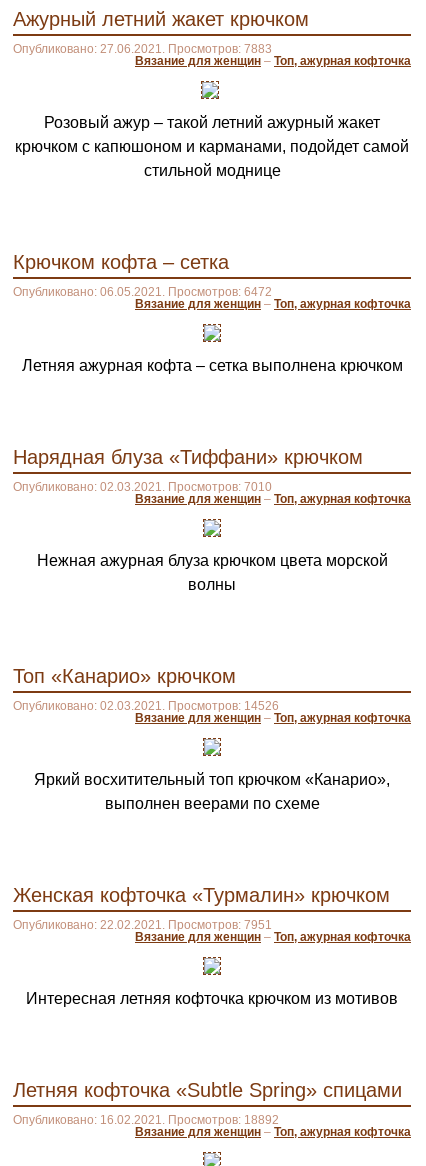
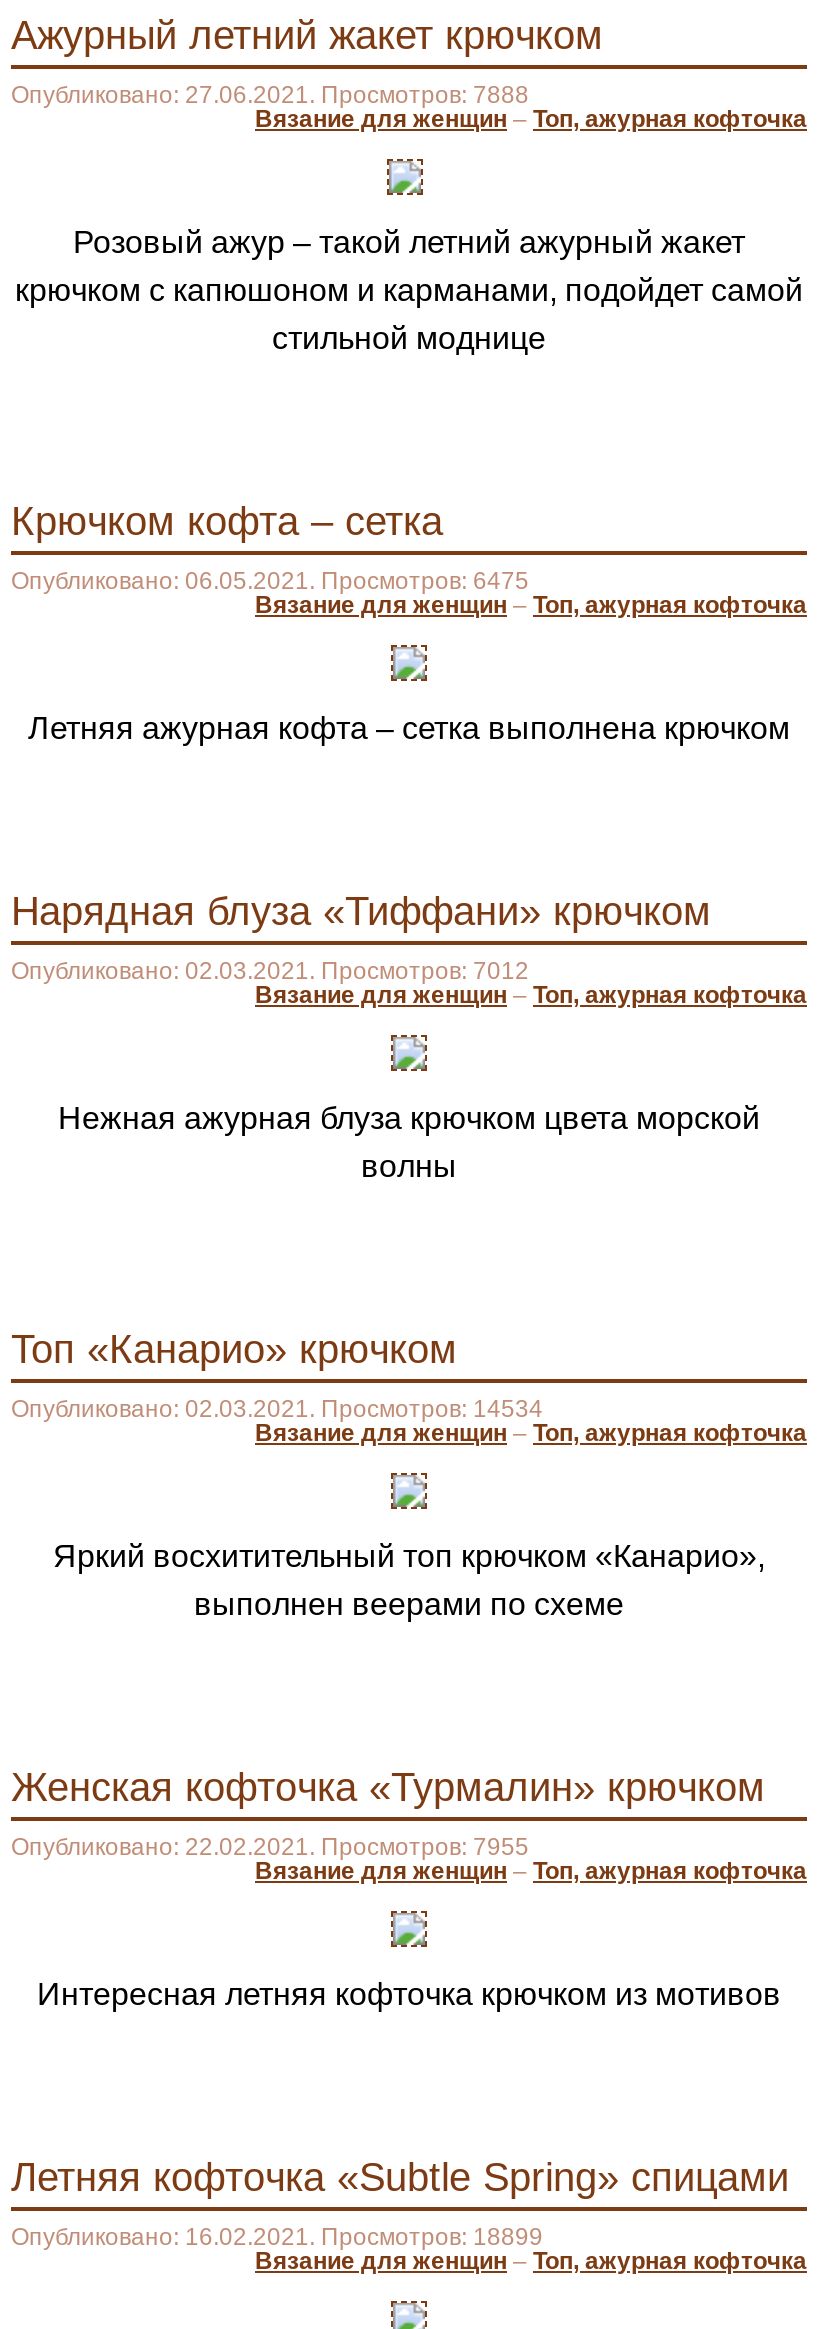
[13,42,272,56] Опубликовано: 27.06.2021. Просмотров: 7883 -> [11,81,529,109] Опубликовано: 27.06.2021. Просмотров: 7888
[13,285,272,299] Опубликовано: 06.05.2021. Просмотров: 6472 -> [11,567,529,595] Опубликовано: 06.05.2021. Просмотров: 6475
[13,480,272,494] Опубликовано: 02.03.2021. Просмотров: 7010 -> [11,957,529,985] Опубликовано: 02.03.2021. Просмотров: 7012
[13,699,279,713] Опубликовано: 02.03.2021. Просмотров: 14526 -> [11,1395,543,1423] Опубликовано: 02.03.2021. Просмотров: 14534
[13,918,272,932] Опубликовано: 22.02.2021. Просмотров: 7951 -> [11,1833,529,1861] Опубликовано: 22.02.2021. Просмотров: 7955
[13,1113,279,1127] Опубликовано: 16.02.2021. Просмотров: 18892 -> [11,2223,543,2251] Опубликовано: 16.02.2021. Просмотров: 18899

